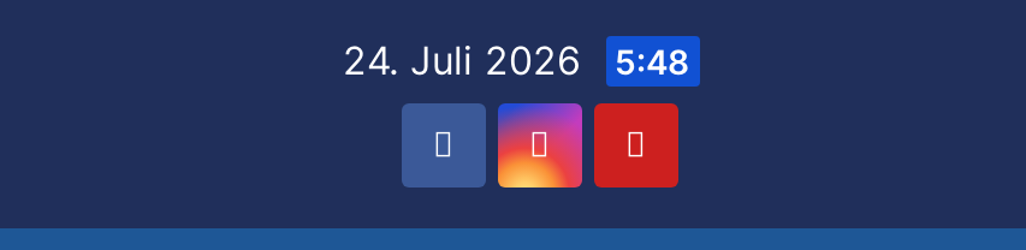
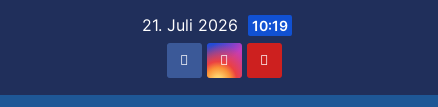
[343,36,689,84] 24. Juli 2026 5:48 -> [141,15,287,35] 21. Juli 2026 10:19

